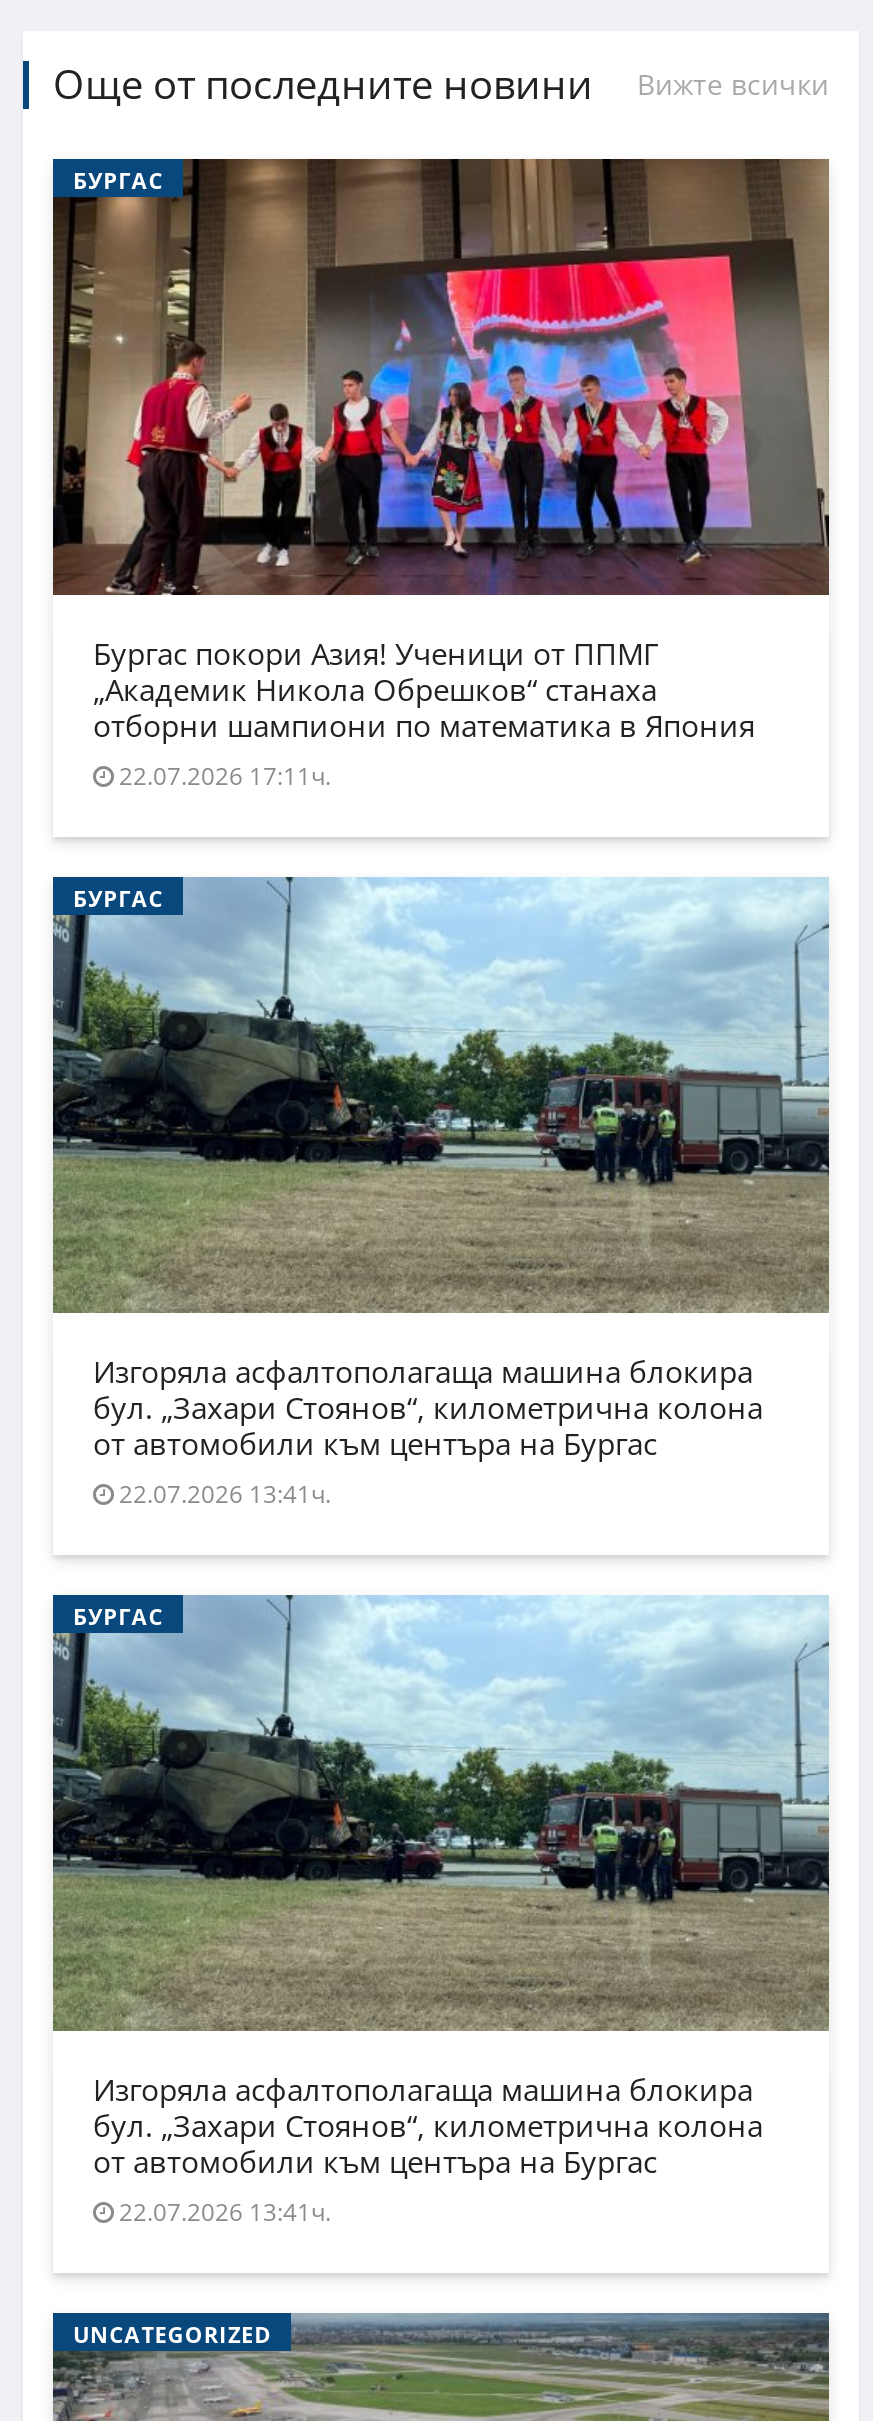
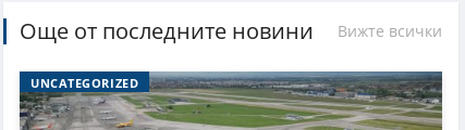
[53,157,829,597] [image] | БУРГАС -> none
[93,633,755,793] Бургас покори Азия! Ученици от ППМГ | „Академик Никола Обрешков“ станаха | отборни шампиони по математика в Япония | 22.07.2026 17:11ч. -> none
[53,875,829,1315] [image] | БУРГАС -> none
[93,1351,763,1511] Изгоряла асфалтополагаща машина блокира | бул. „Захари Стоянов“, километрична колона | от автомобили към центъра на Бургас | 22.07.2026 13:41ч. -> none
[53,1593,829,2033] [image] | БУРГАС -> none
[93,2069,763,2229] Изгоряла асфалтополагаща машина блокира | бул. „Захари Стоянов“, километрична колона | от автомобили към центъра на Бургас | 22.07.2026 13:41ч. -> none

